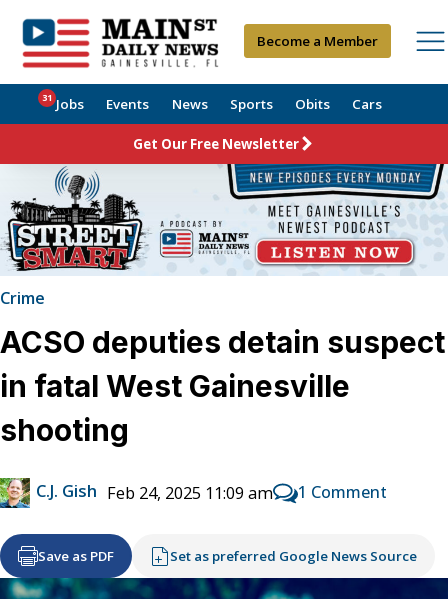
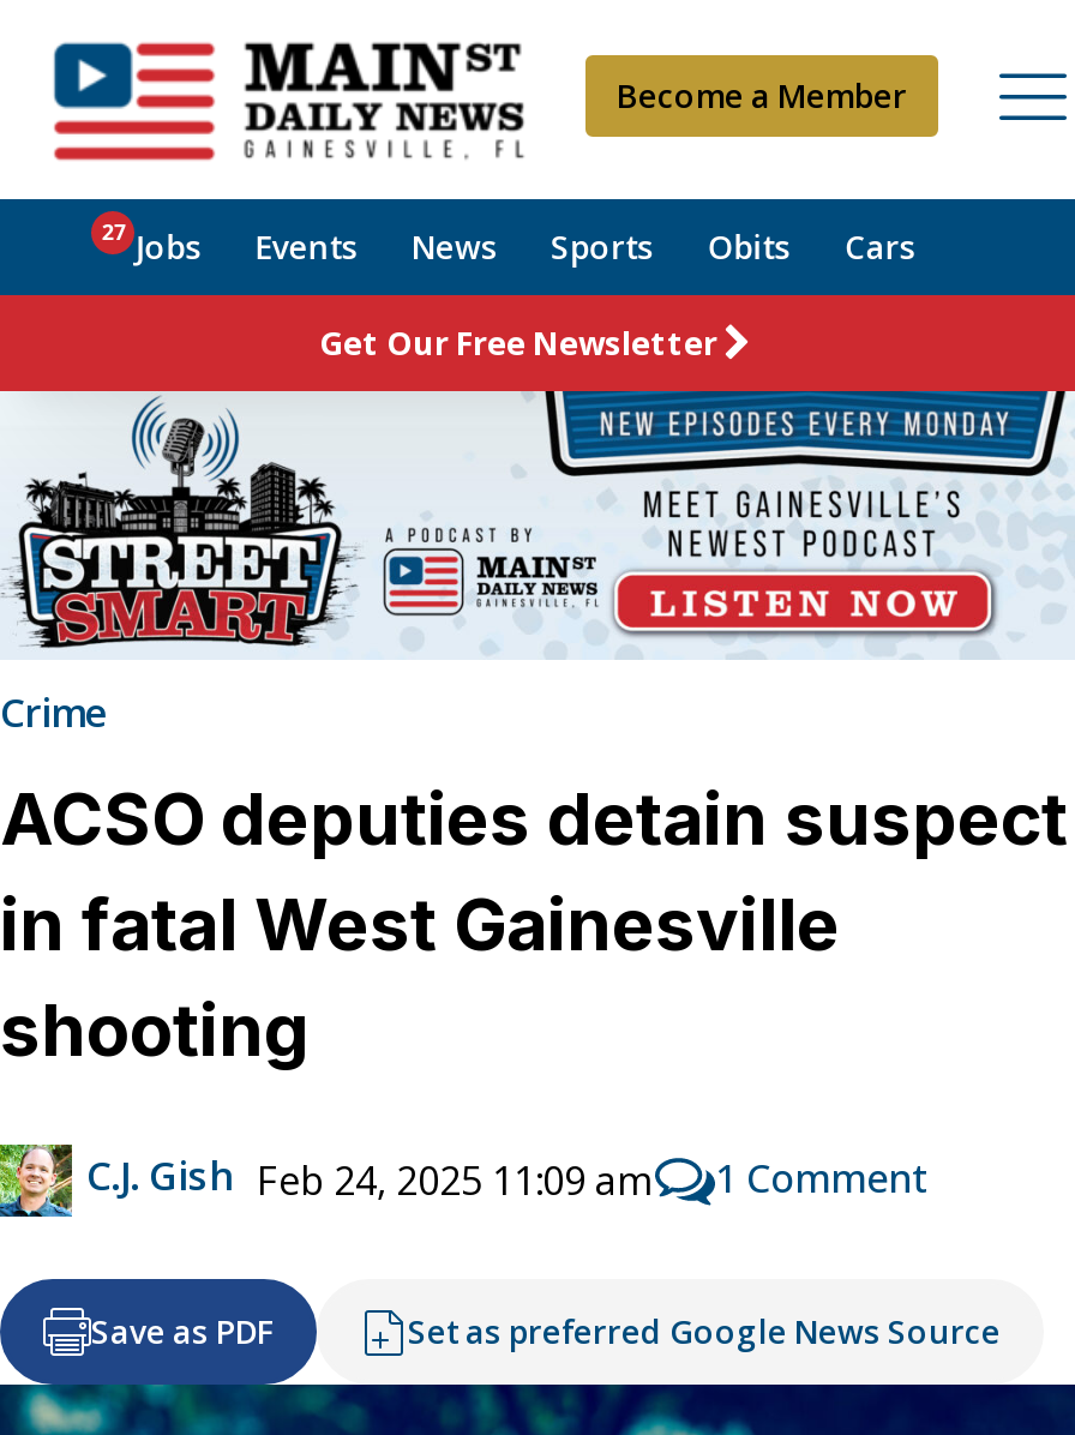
[42,91,382,113] 31 Jobs Events News Sports Obits Cars -> [102,216,916,269] 27 Jobs Events News Sports Obits Cars

